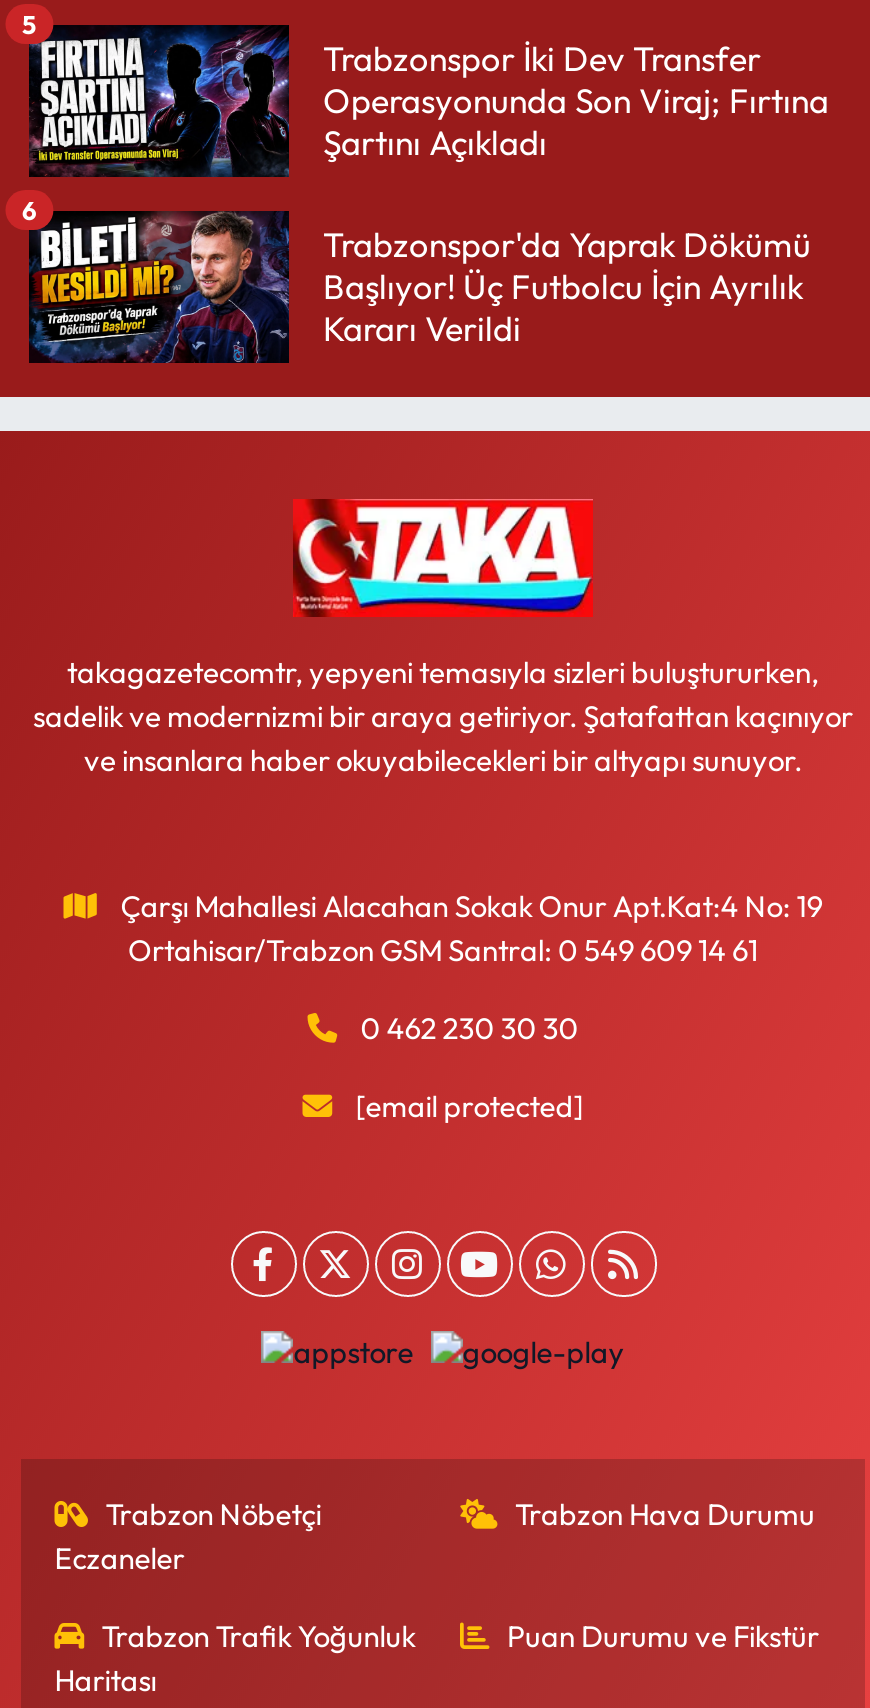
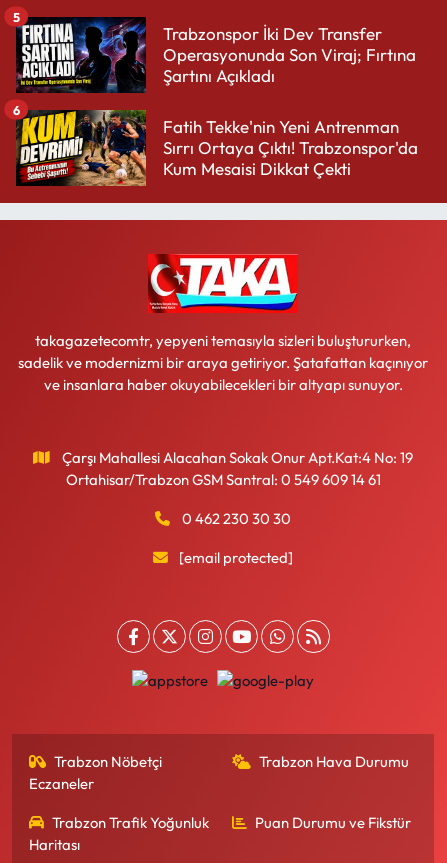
[27,209,811,365] [image] | Trabzonspor'da Yaprak Dökümü | Başlıyor! Üç Futbolcu İçin Ayrılık | Kararı Verildi -> [16,109,418,187] [image] | Fatih Tekke'nin Yeni Antrenman | Sırrı Ortaya Çıktı! Trabzonspor'da | Kum Mesaisi Dikkat Çekti

